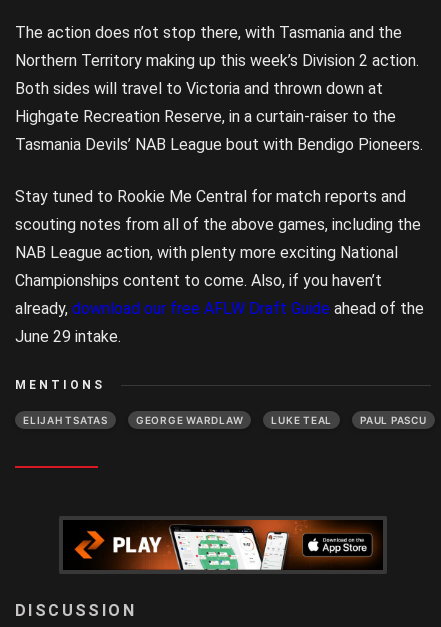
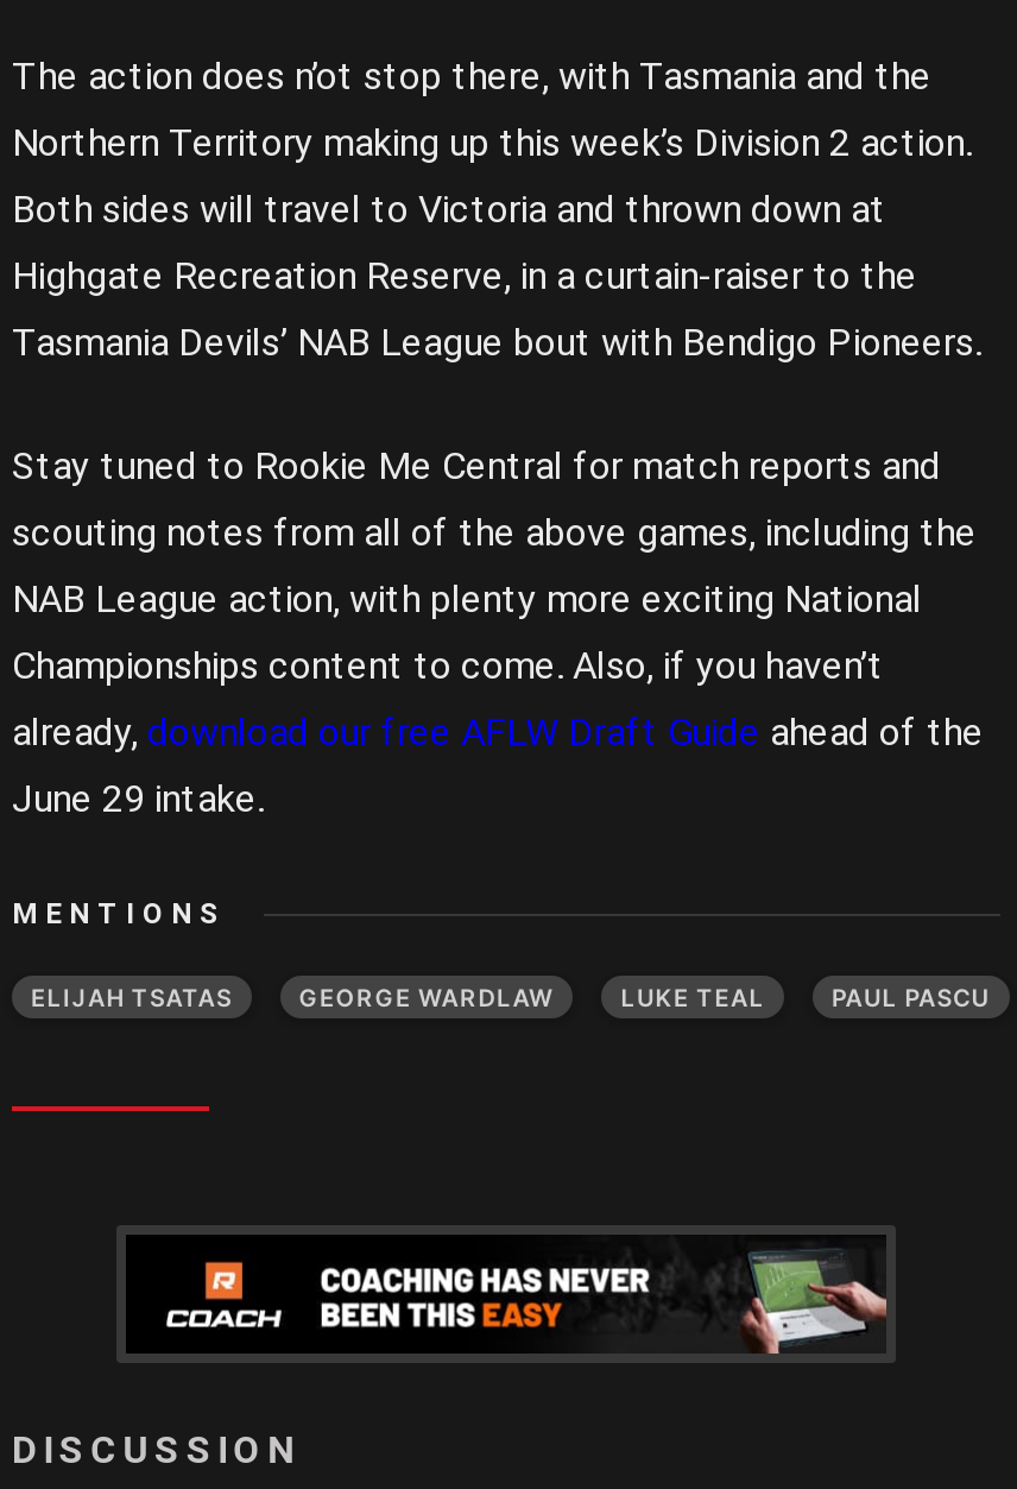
[74,519,383,571] [image] -> [154,1232,889,1356] [image]

